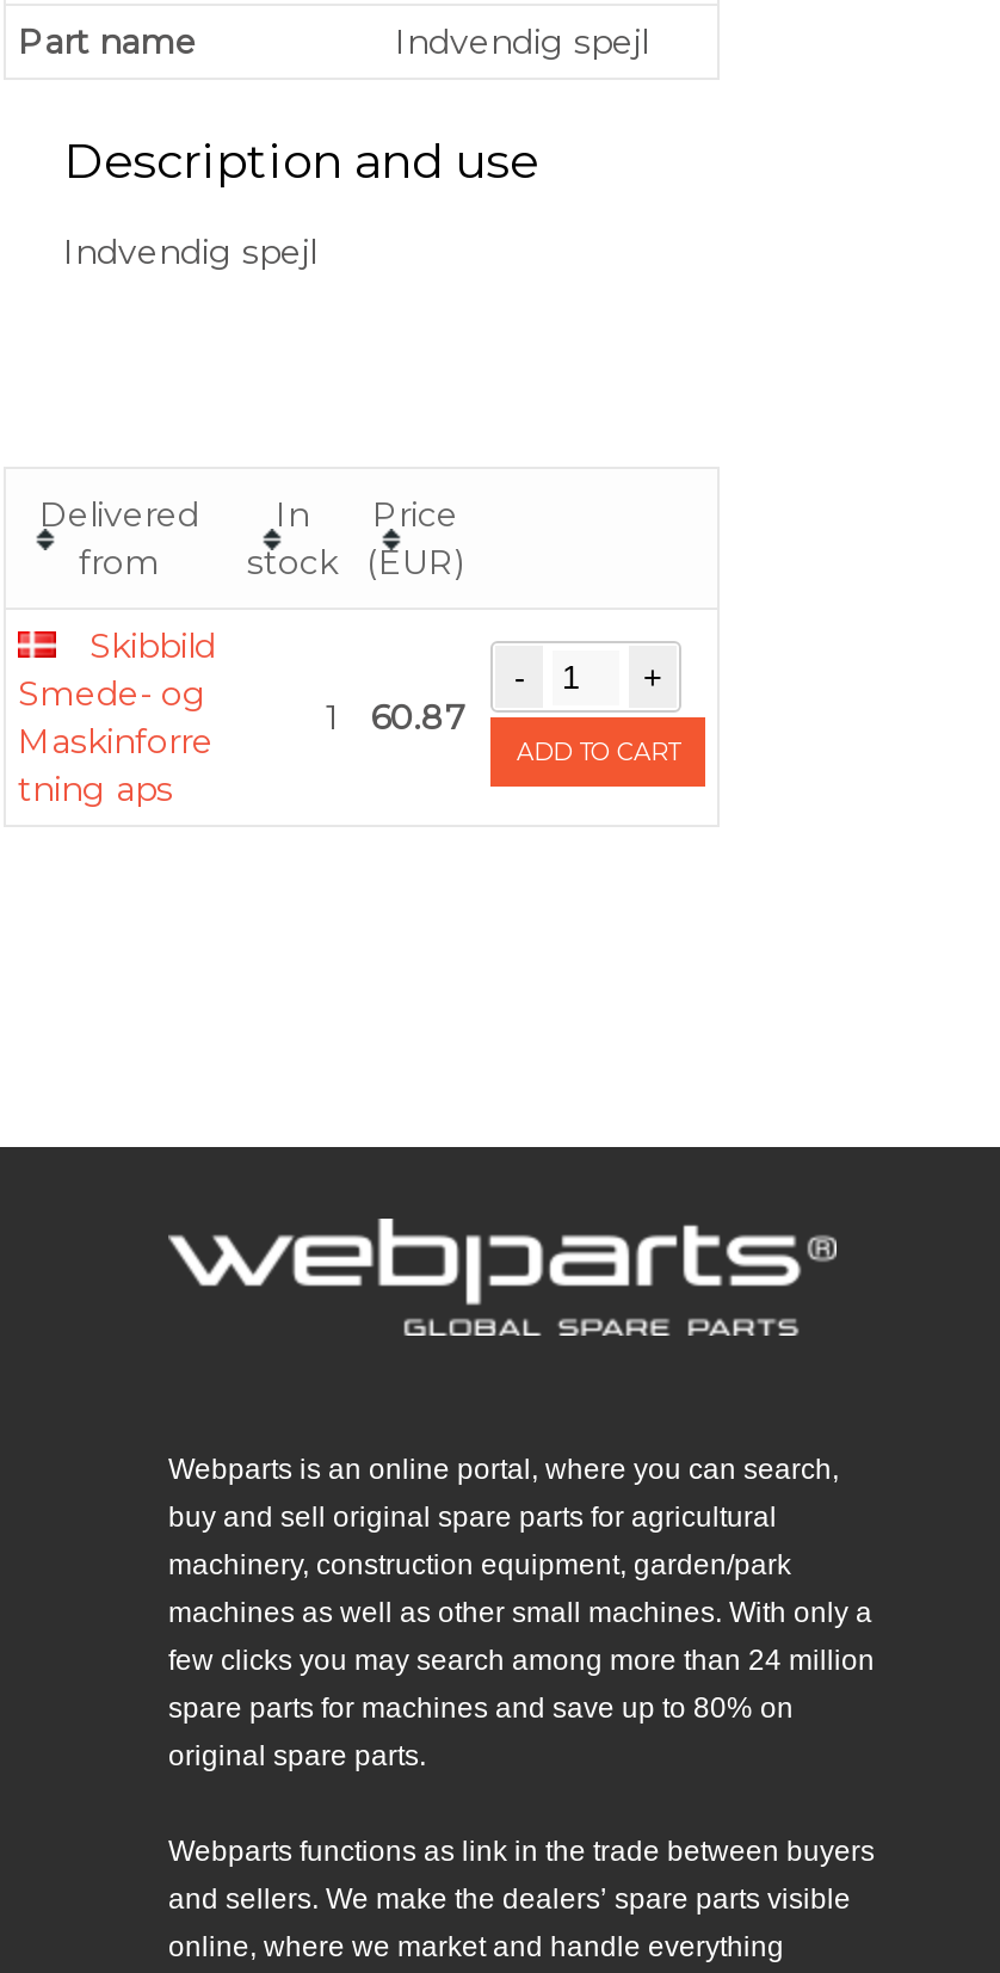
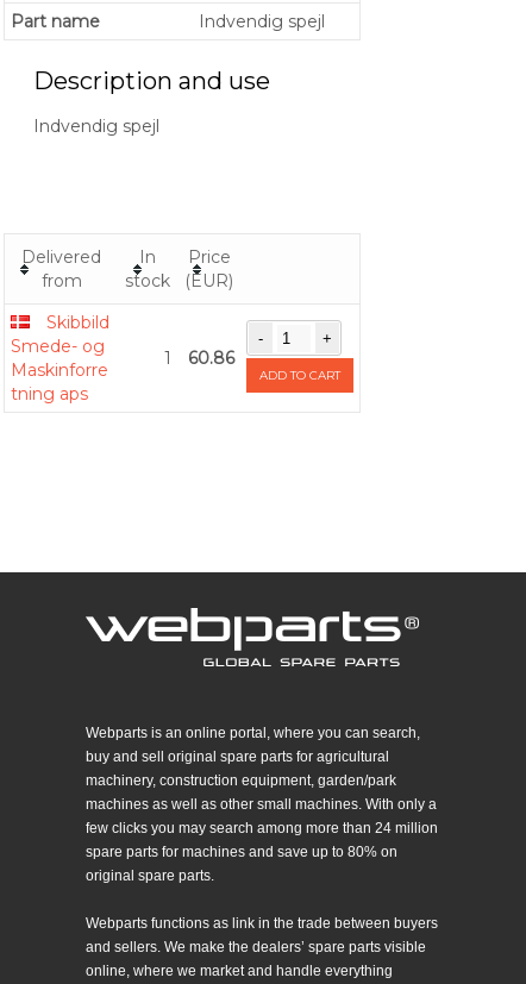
[326,696,467,739] 1 60.87 -> [164,348,234,369] 1 60.86

